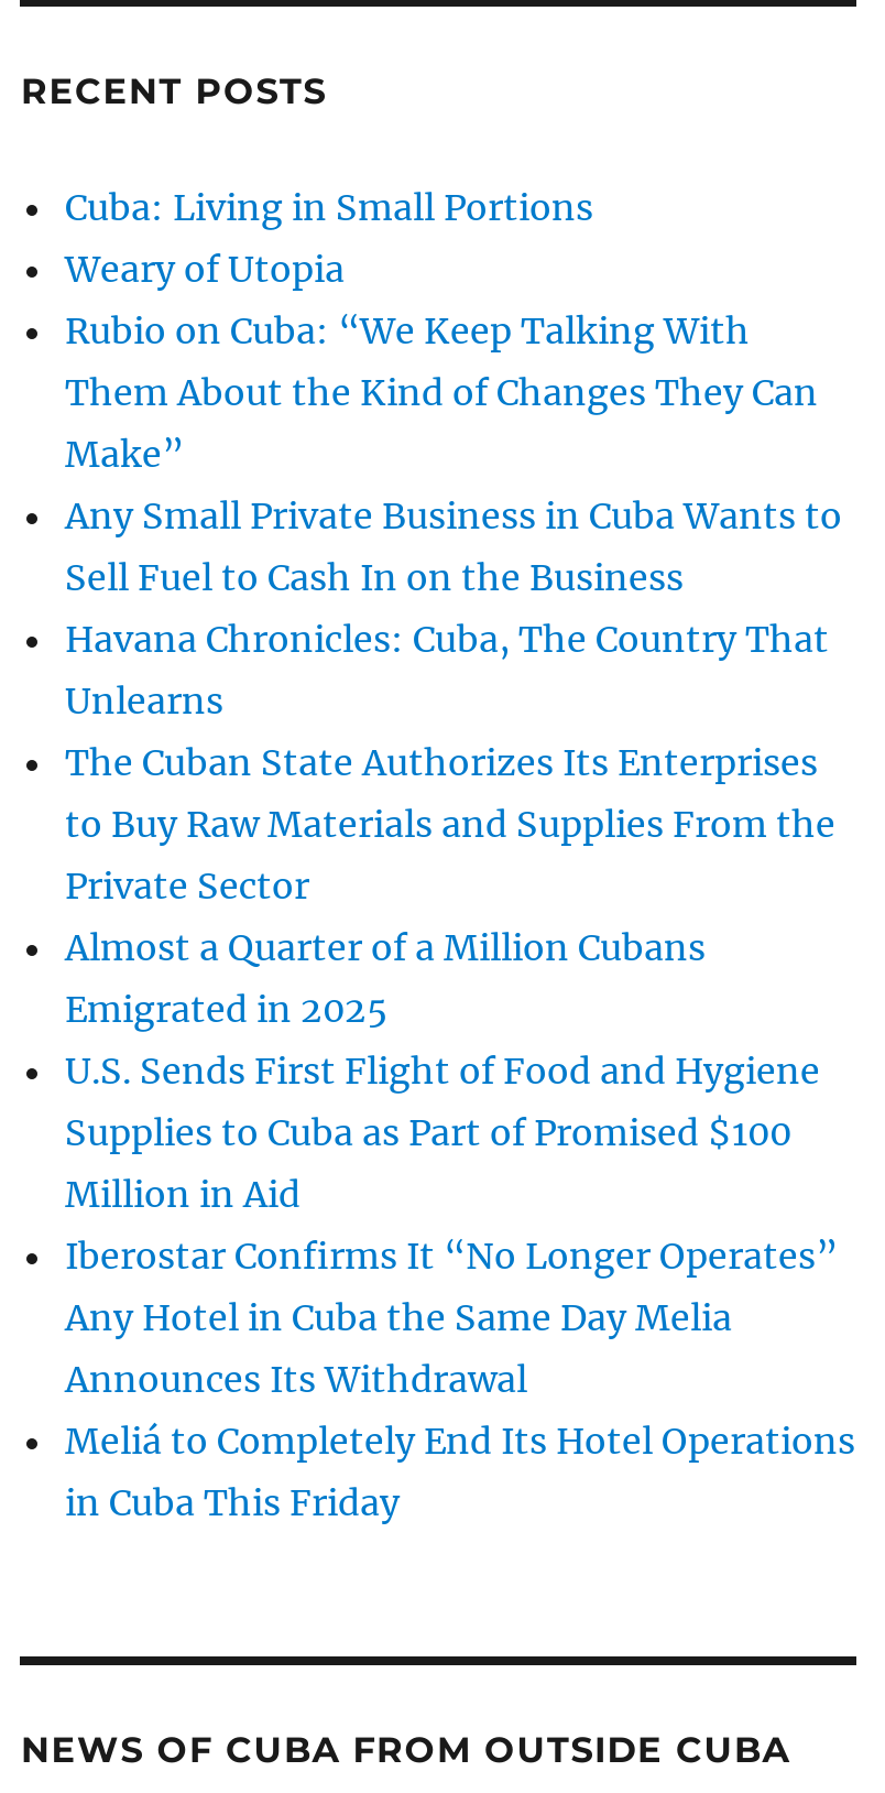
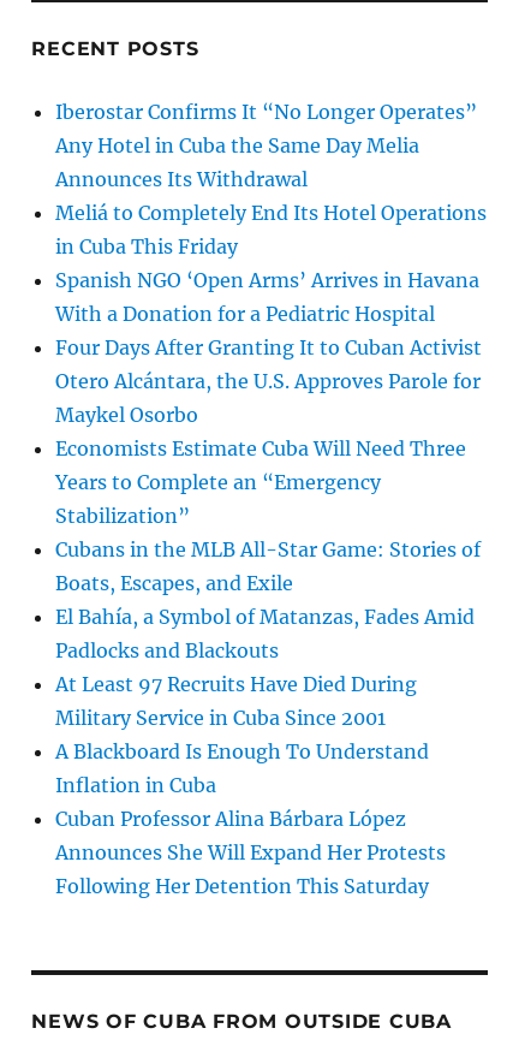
[65,184,842,1215] Cuba: Living in Small Portions | Weary of Utopia | Rubio on Cuba: “We Keep Talking With | Them About the Kind of Changes They Can | Make” | Any Small Private Business in Cuba Wants to | Sell Fuel to Cash In on the Business | Havana Chronicles: Cuba, The Country That | Unlearns | The Cuban State Authorizes Its Enterprises | to Buy Raw Materials and Supplies From the | Private Sector | Almost a Quarter of a Million Cubans | Emigrated in 2025 | U.S. Sends First Flight of Food and Hygiene | Supplies to Cuba as Part of Promised $100 | Million in Aid -> none
moved [65,1233,855,1523] -> [56,99,487,258]: Iberostar Confirms It “No Longer Operates” | Any Hotel in Cuba the Same Day Melia | Announces Its Withdrawal | Meliá to Completely End Its Hotel Operations | in Cuba This Friday
none -> [56,268,482,898] Spanish NGO ‘Open Arms’ Arrives in Havana | With a Donation for a Pediatric Hospital | Four Days After Granting It to Cuban Activist | Otero Alcántara, the U.S. Approves Parole for | Maykel Osorbo | Economists Estimate Cuba Will Need Three | Years to Complete an “Emergency | Stabilization” | Cubans in the MLB All-Star Game: Stories of | Boats, Escapes, and Exile | El Bahía, a Symbol of Matanzas, Fades Amid | Padlocks and Blackouts | At Least 97 Recruits Have Died During | Military Service in Cuba Since 2001 | A Blackboard Is Enough To Understand | Inflation in Cuba | Cuban Professor Alina Bárbara López | Announces She Will Expand Her Protests | Following Her Detention This Saturday

